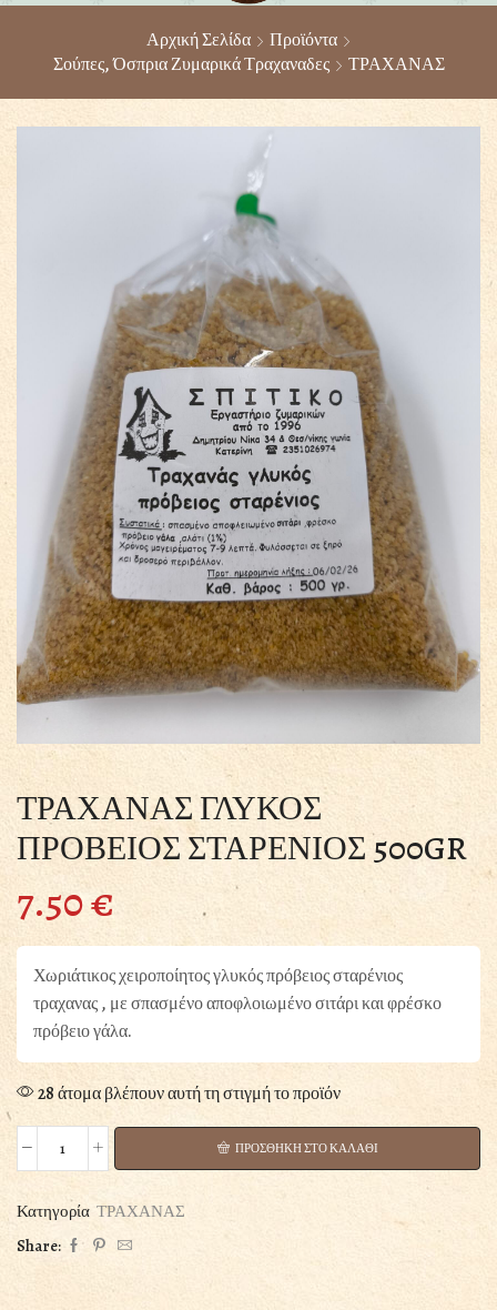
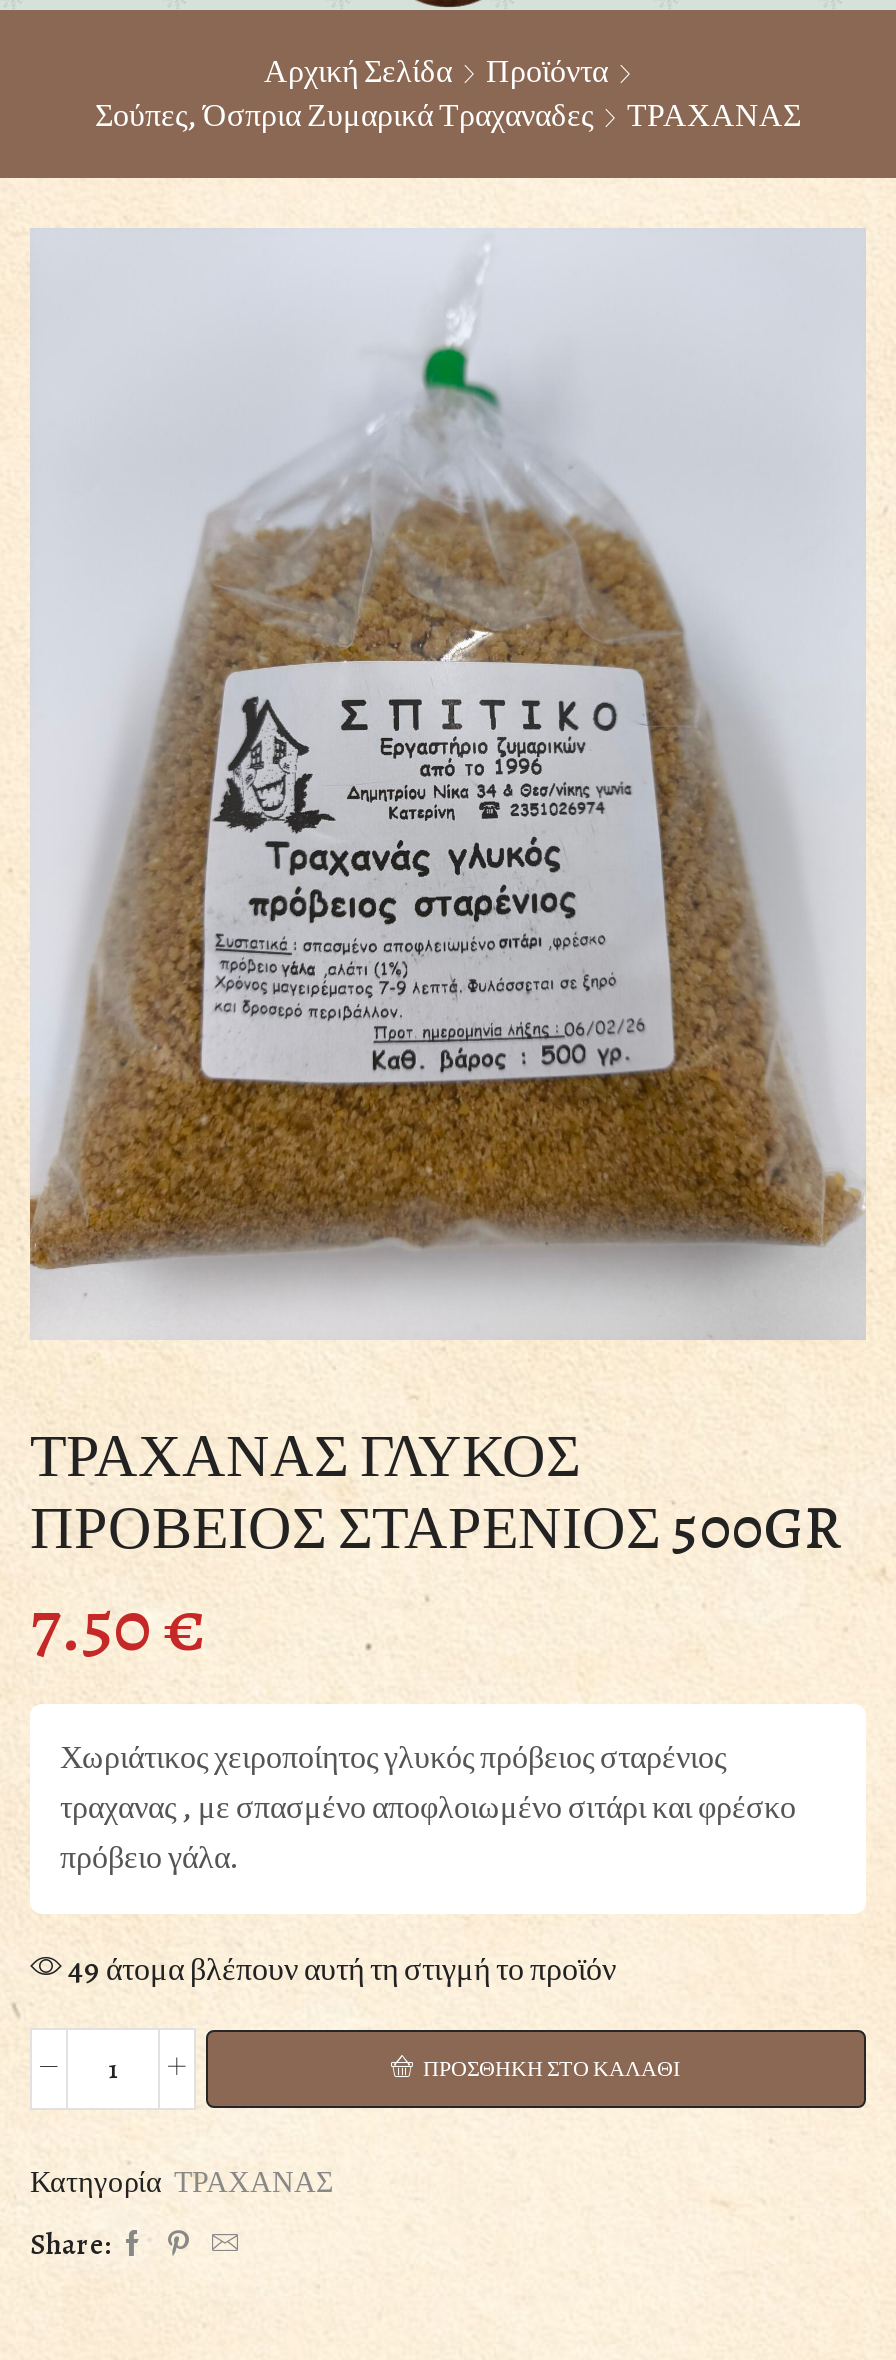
[34,1081,341,1106] 28 άτομα βλέπουν αυτή τη στιγμή το προϊόν -> [62,1948,616,1992] 49 άτομα βλέπουν αυτή τη στιγμή το προϊόν

